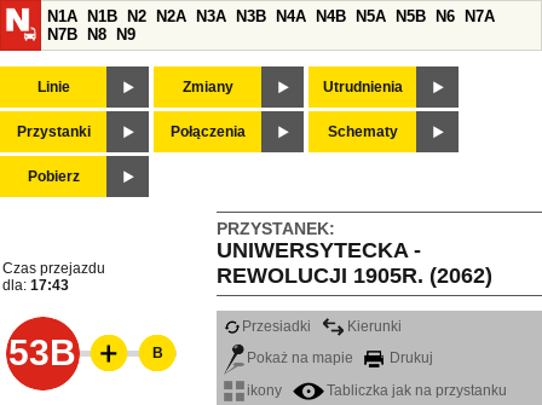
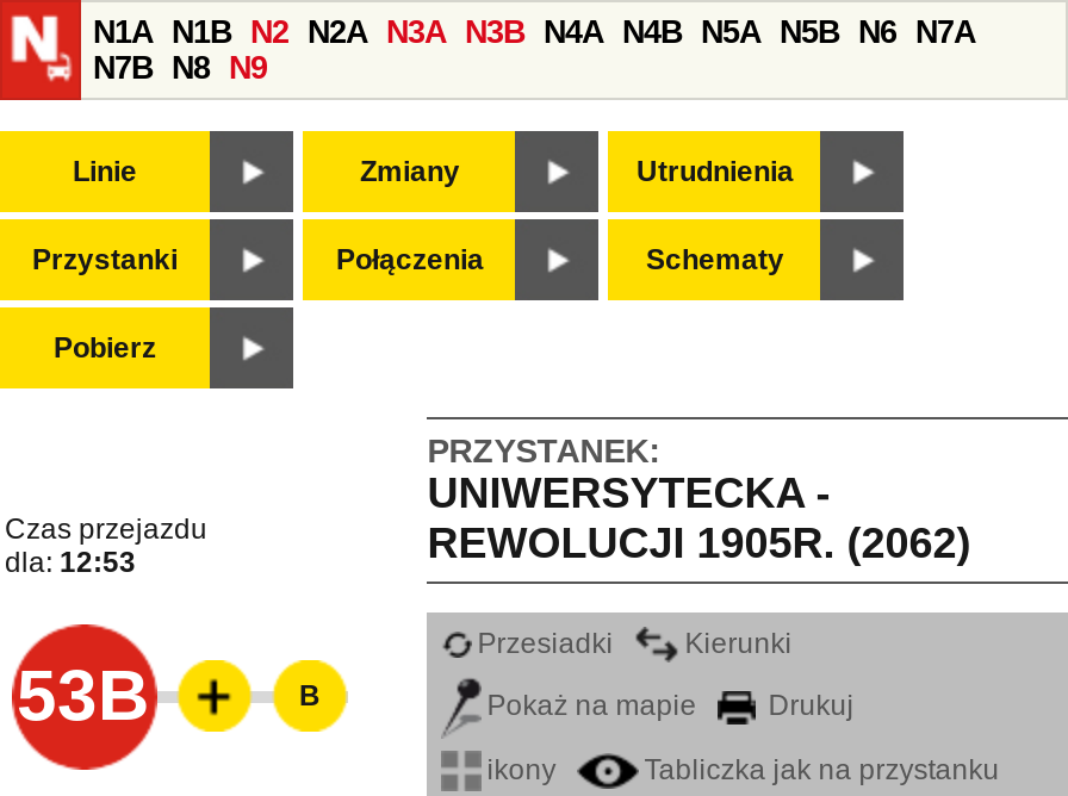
[2,277,69,294] dla: 17:43 -> [5,546,136,579] dla: 12:53

